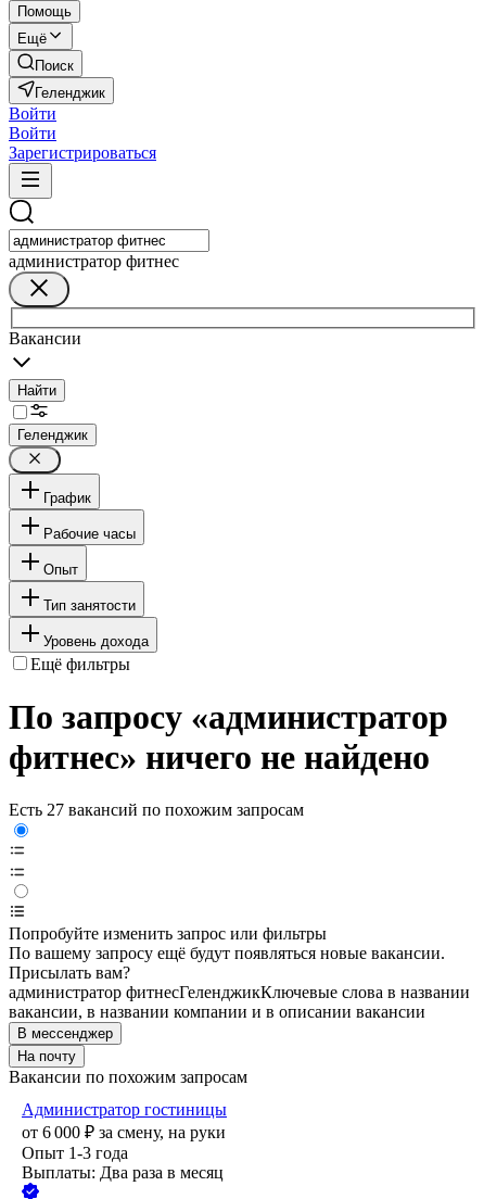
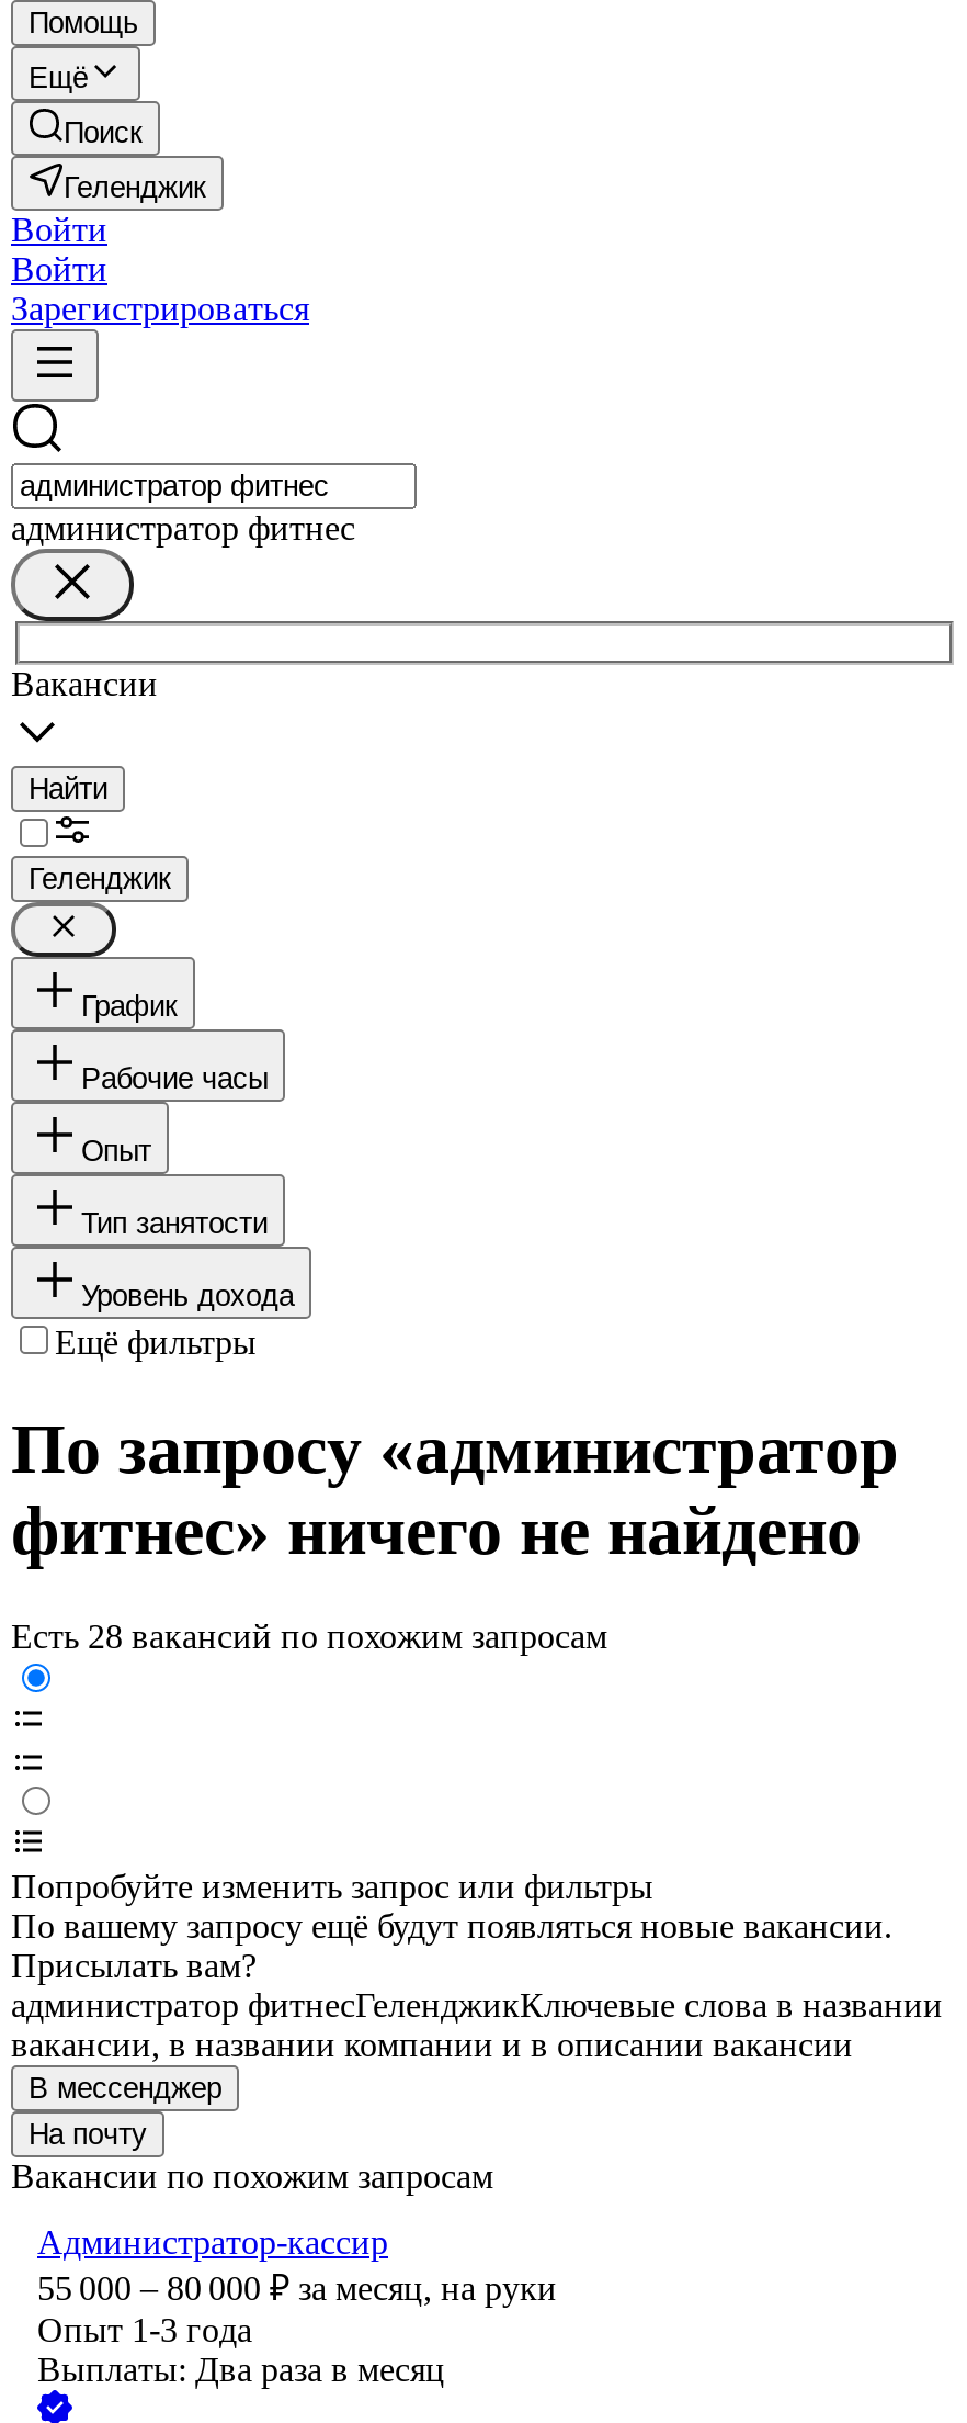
[9,801,304,819] Есть 27 вакансий по похожим запросам -> [11,1619,607,1656] Есть 28 вакансий по похожим запросам
[22,1101,227,1142] Администратор гостиницы | от 6 000 ₽ за смену, на руки -> [37,2224,557,2308] Администратор-кассир | 55 000 – 80 000 ₽ за месяц, на руки

